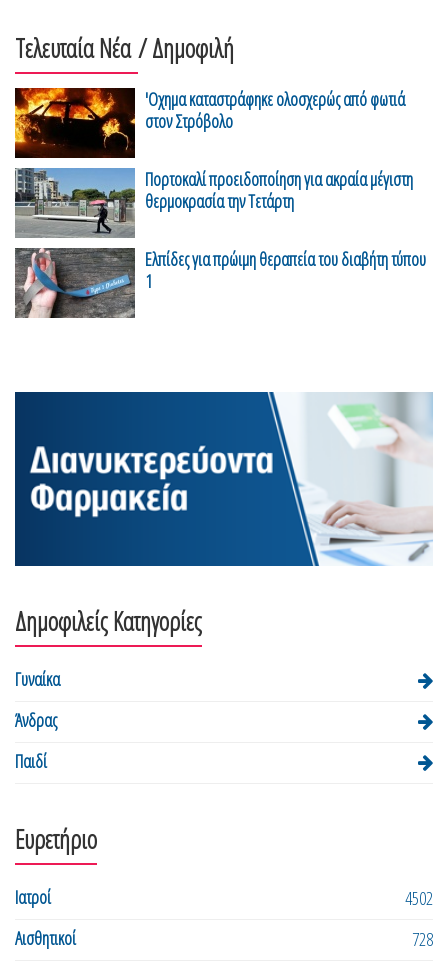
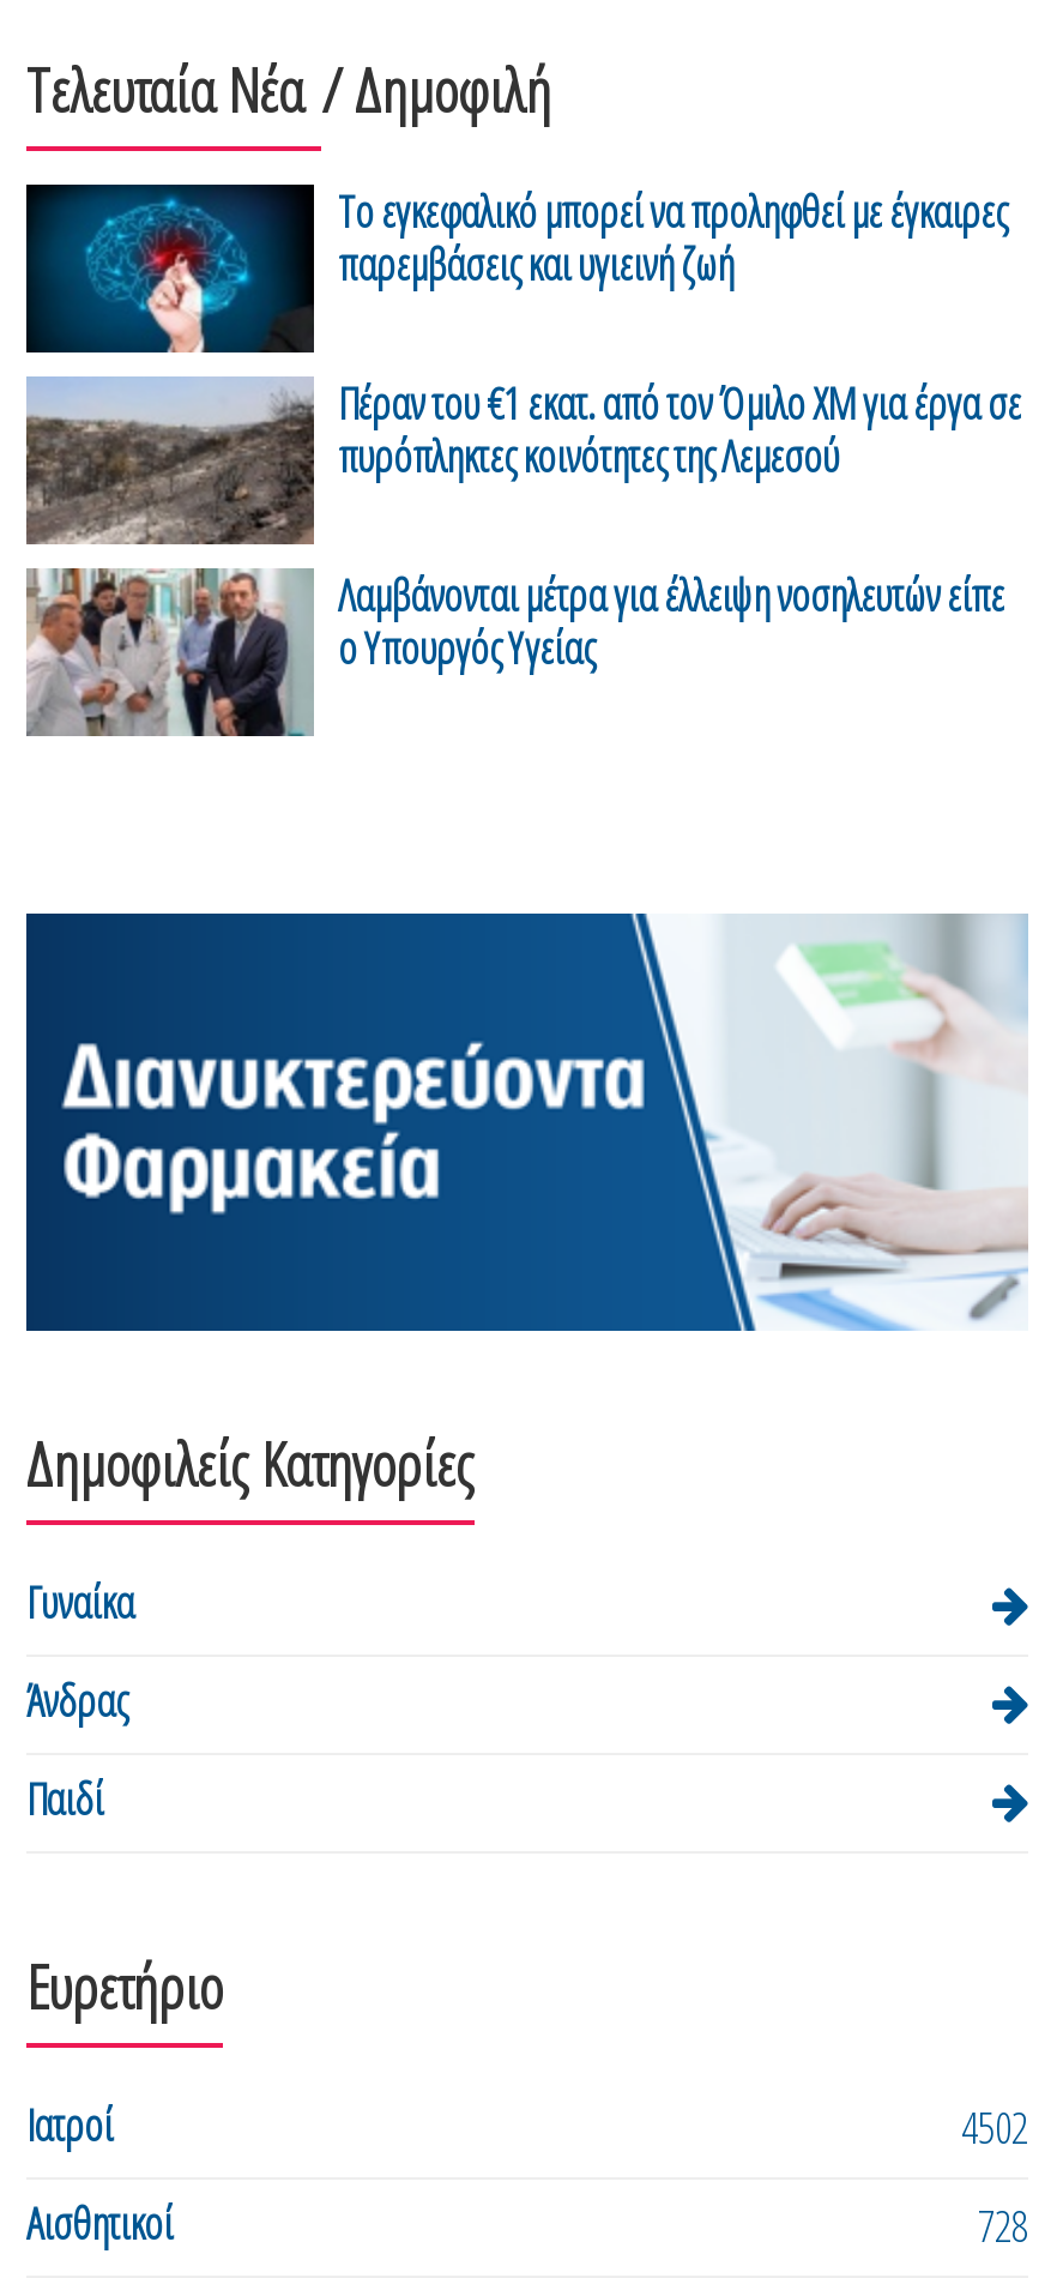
[14,87,405,159] [image] | 'Οχημα καταστράφηκε ολοσχερώς από φωτιά | στον Στρόβολο -> [24,182,1007,355] [image] | Το εγκεφαλικό μπορεί να προληφθεί με έγκαιρες | παρεμβάσεις και υγιεινή ζωή
[15,167,413,238] [image] | Πορτοκαλί προειδοποίηση για ακραία μέγιστη | θερμοκρασία την Τετάρτη -> [26,375,1021,544] [image] | Πέραν του €1 εκατ. από τον Όμιλο XM για έργα σε | πυρόπληκτες κοινότητες της Λεμεσού
[15,247,426,318] [image] | Ελπίδες για πρώιμη θεραπεία του διαβήτη τύπου | 1 -> [26,567,1004,739] [image] | Λαμβάνονται μέτρα για έλλειψη νοσηλευτών είπε | ο Υπουργός Υγείας

